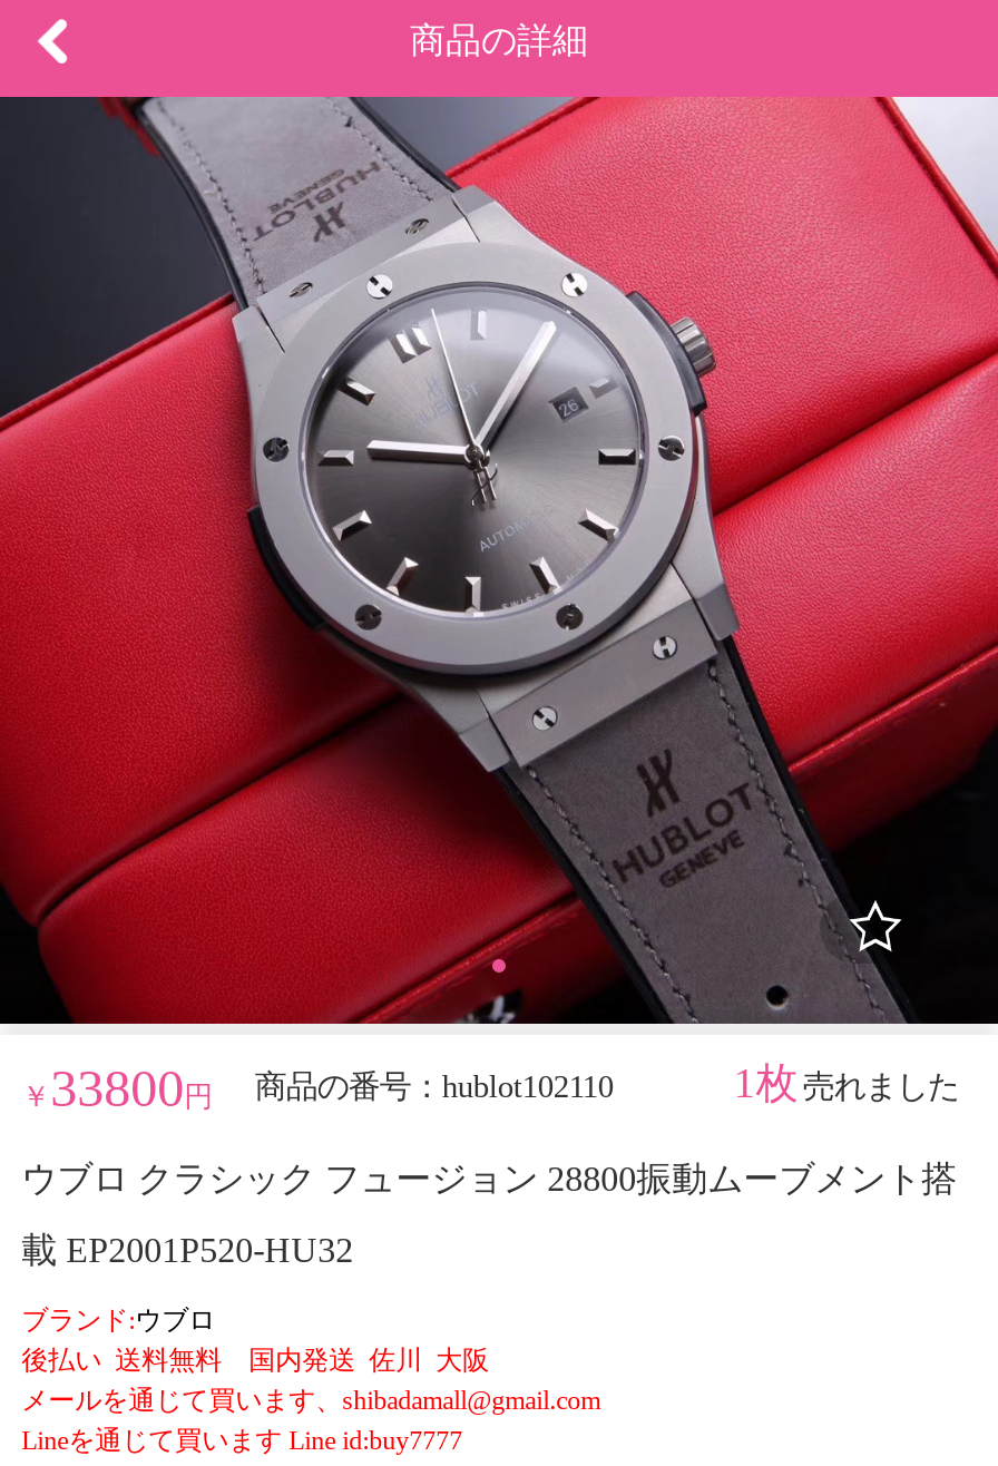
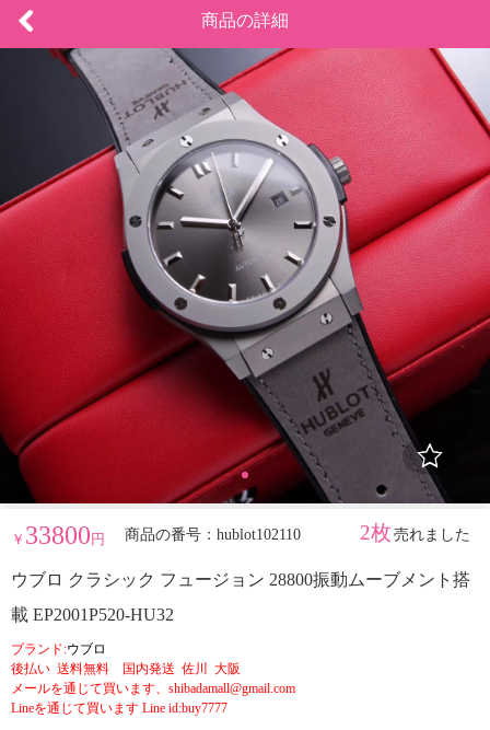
[255,1060,959,1107] 商品の番号：hublot102110 1枚 売れました -> [125,521,471,544] 商品の番号：hublot102110 2枚 売れました

